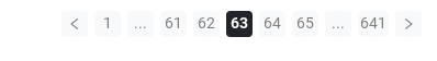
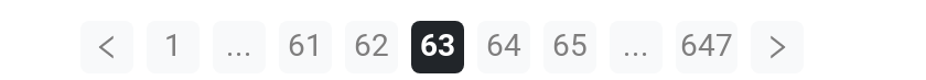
[360,14,386,32] 641 -> [680,28,733,63] 647

